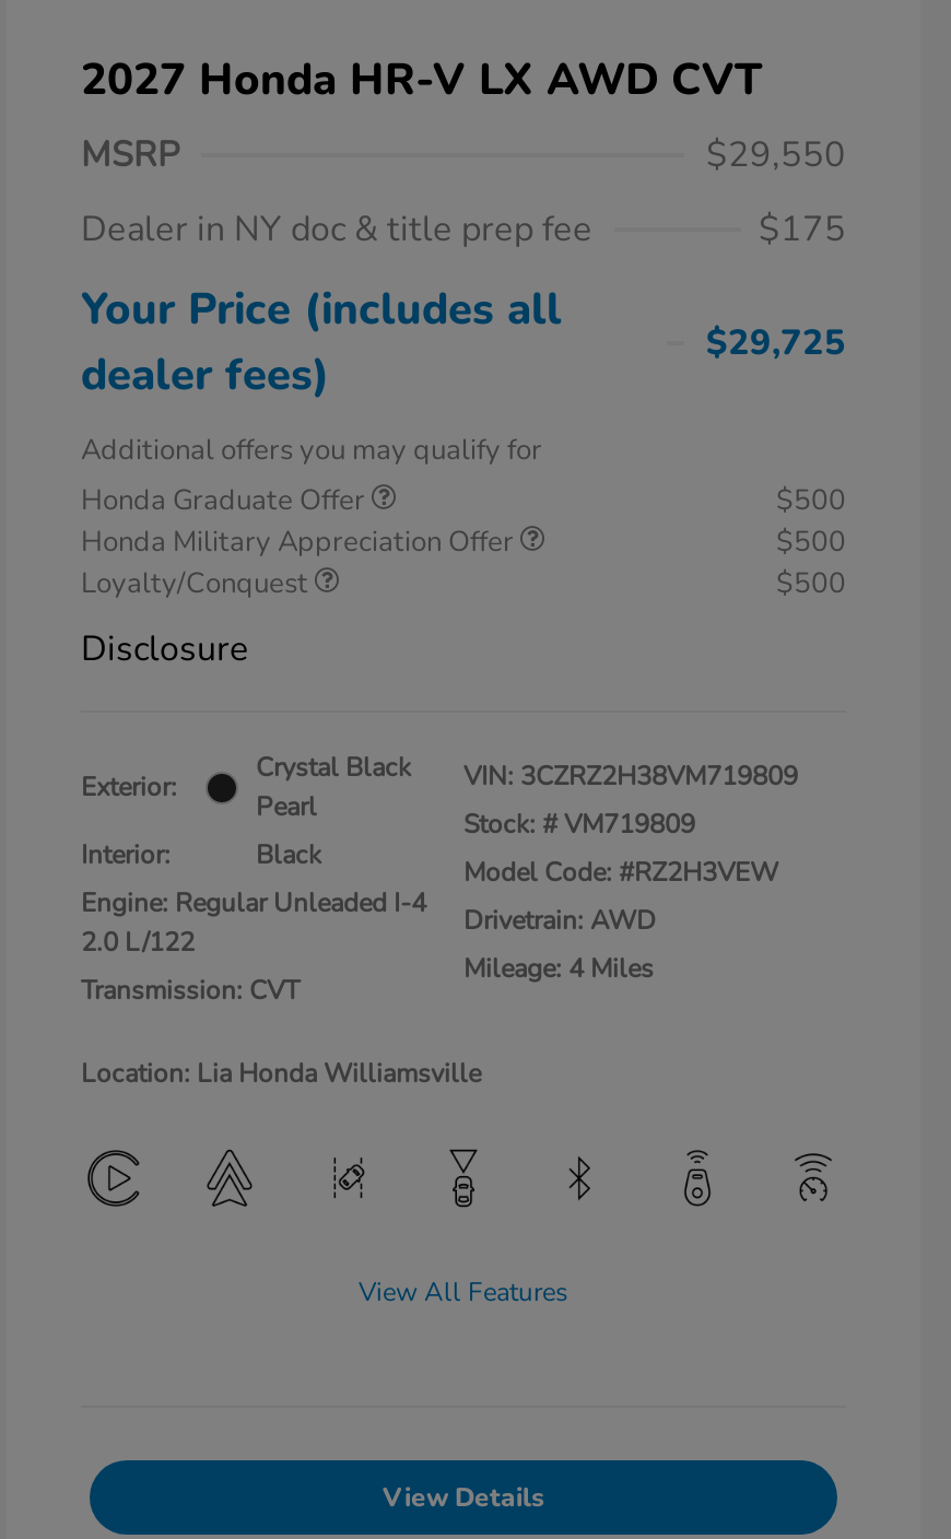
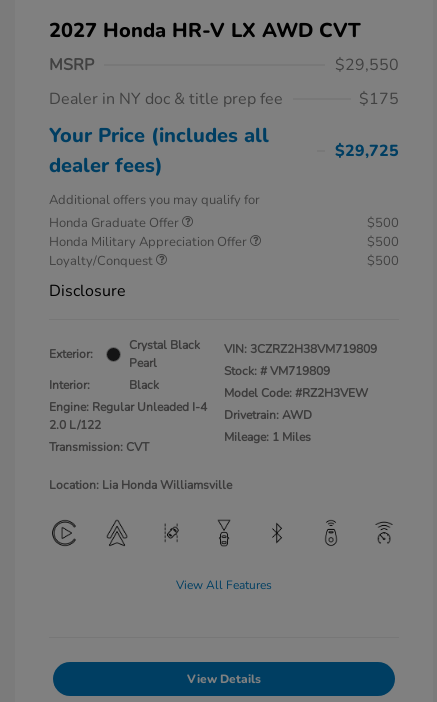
[463,951,654,986] Mileage: 4 Miles -> [224,429,311,445] Mileage: 1 Miles

